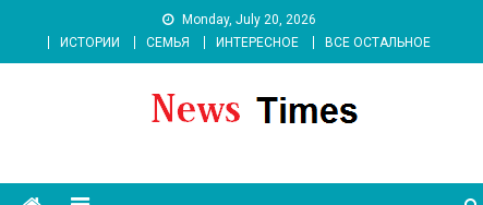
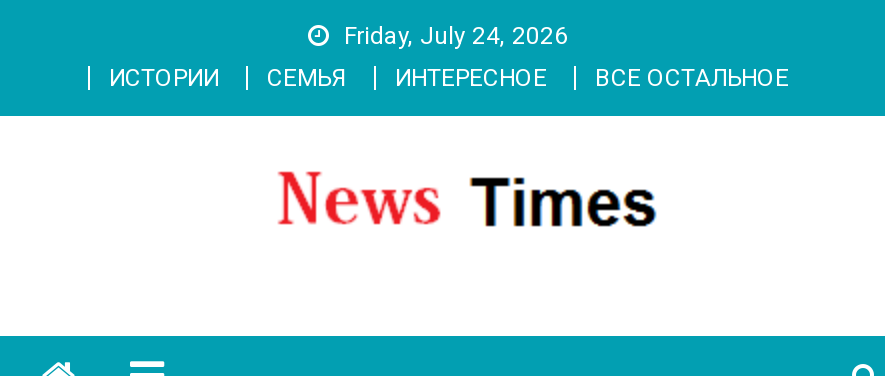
[182,12,316,27] Monday, July 20, 2026 -> [344,22,568,50] Friday, July 24, 2026

